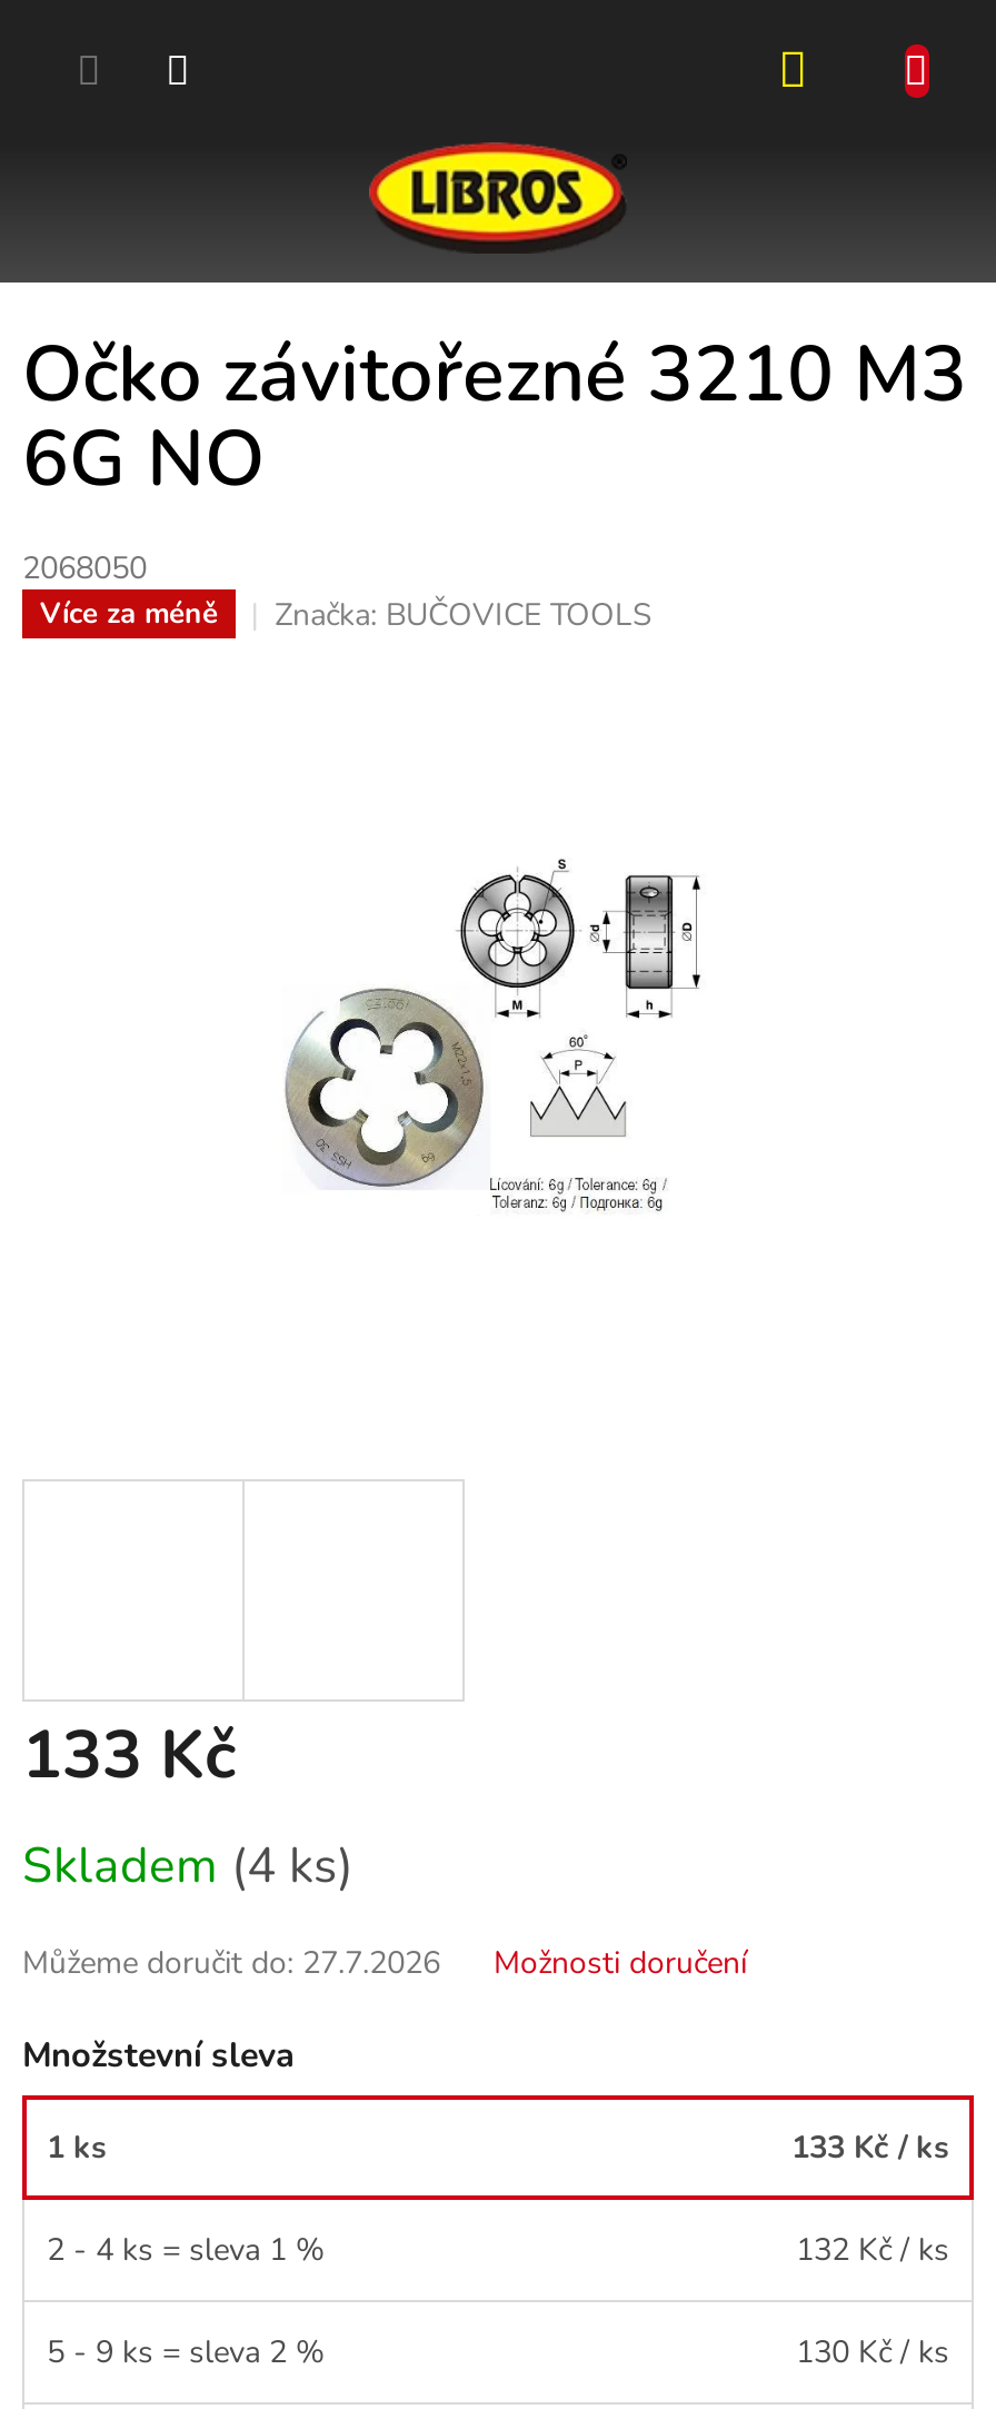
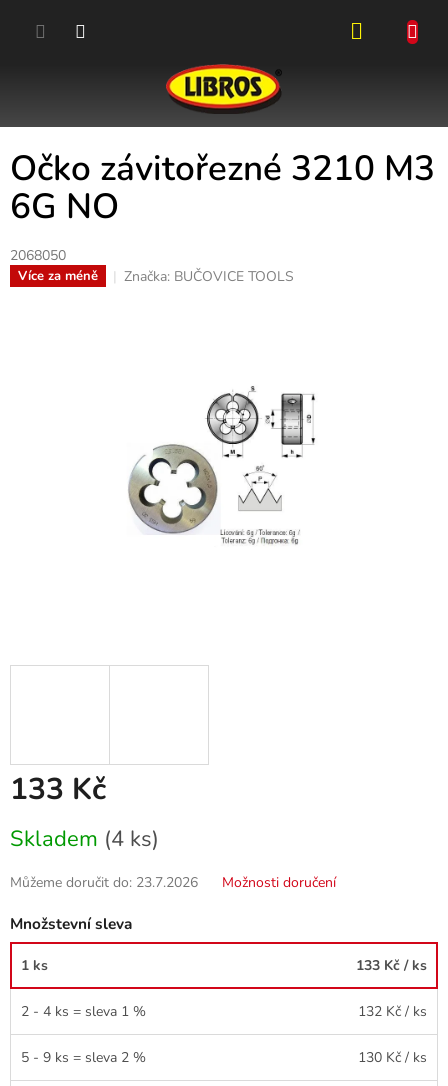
[22,1943,440,1985] Můžeme doručit do: 27.7.2026 -> [10,873,198,892] Můžeme doručit do: 23.7.2026

